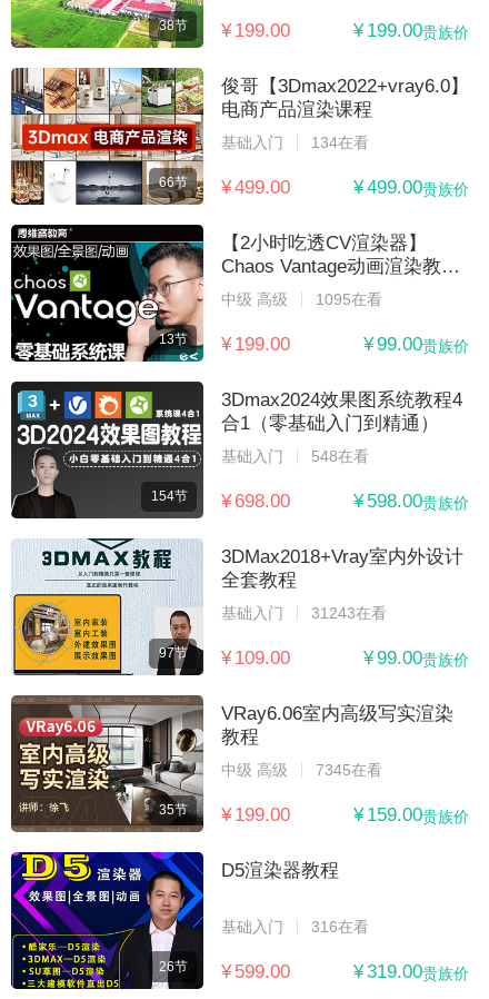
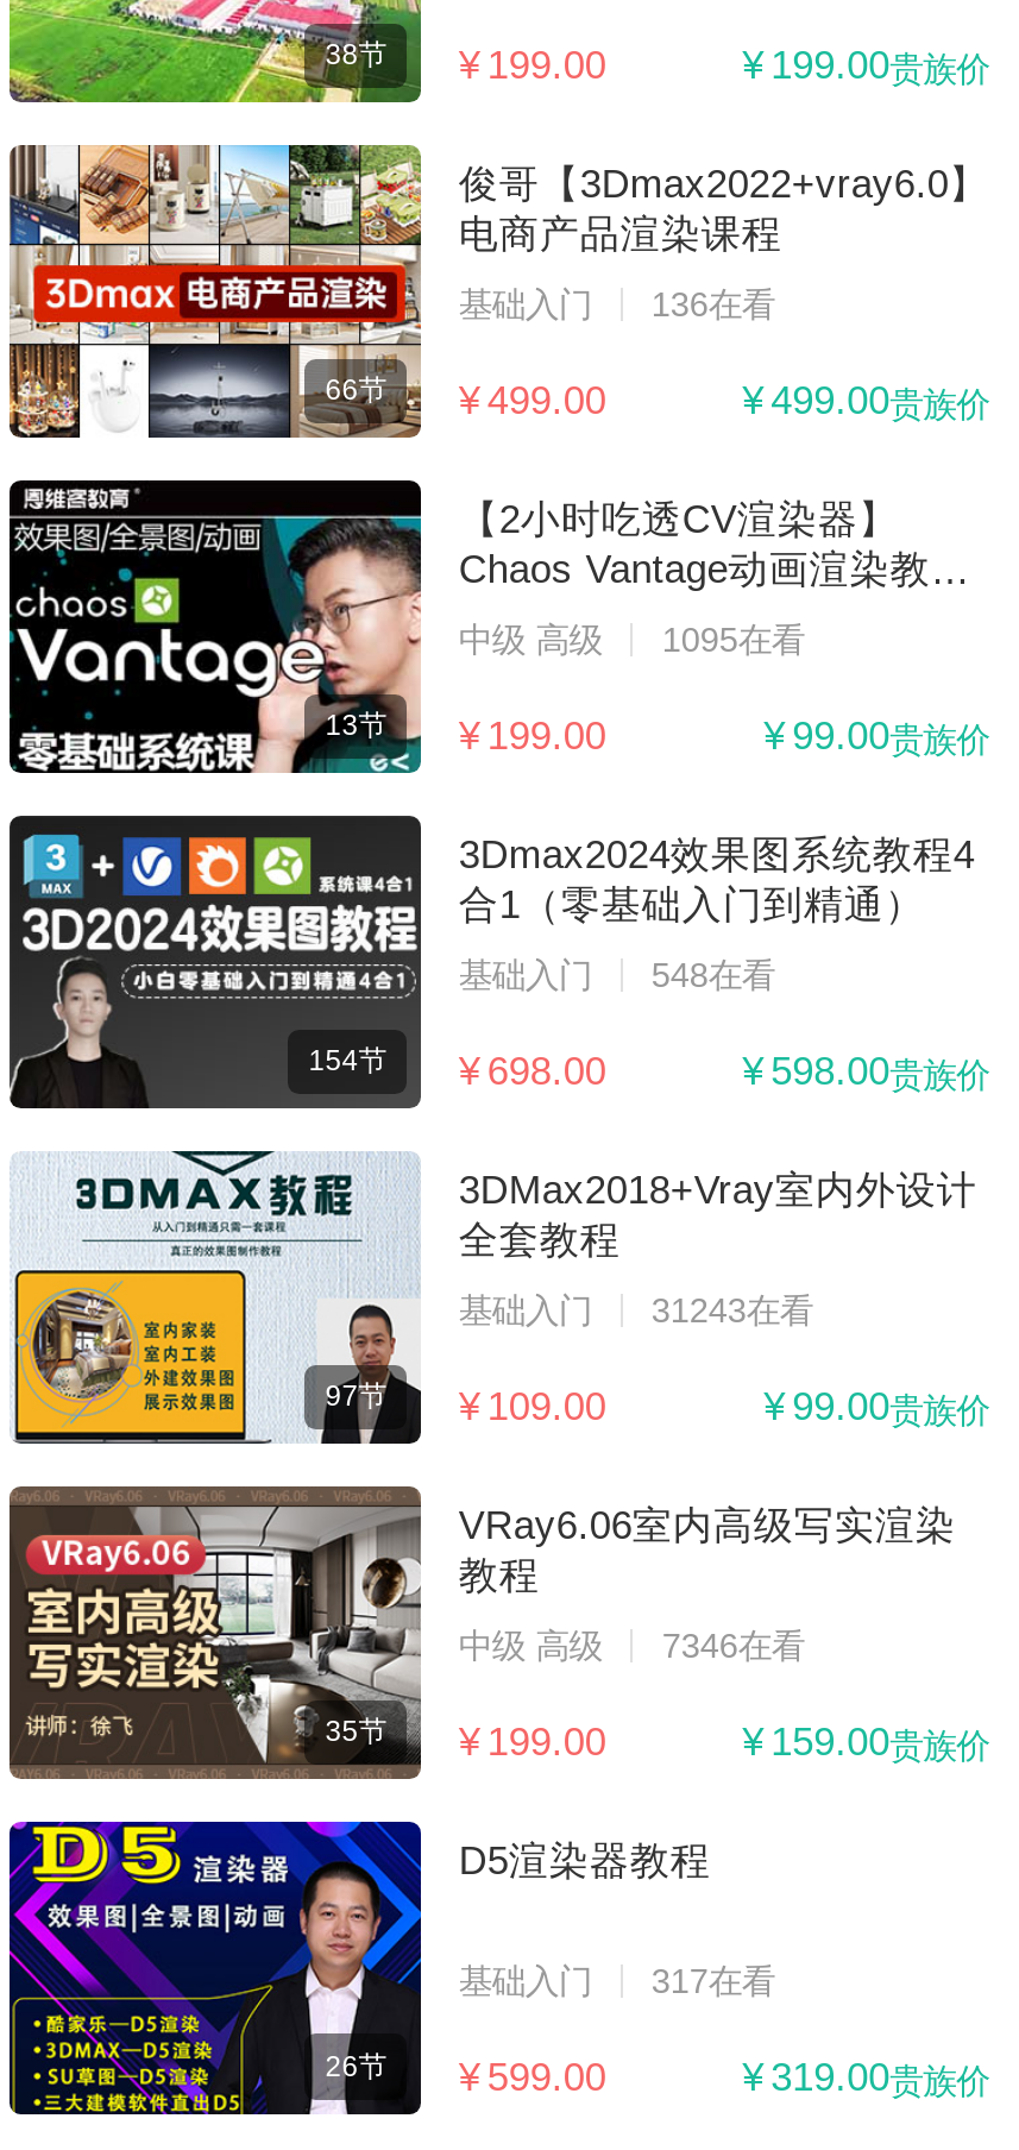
[221,134,369,151] 基础入门 134在看 -> [458,286,775,324] 基础入门 136在看
[221,761,383,779] 中级 高级 7345在看 -> [458,1627,804,1665] 中级 高级 7346在看
[221,918,369,935] 基础入门 316在看 -> [458,1962,775,2000] 基础入门 317在看

